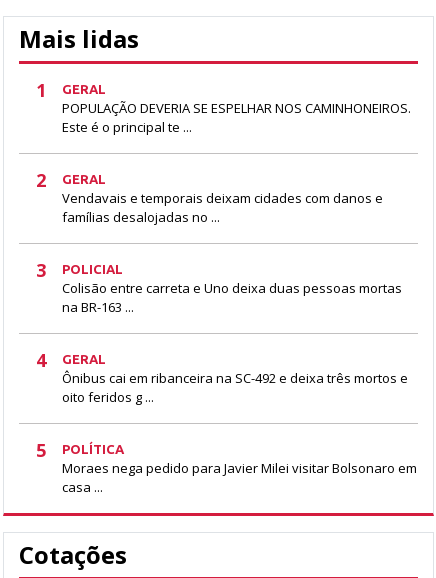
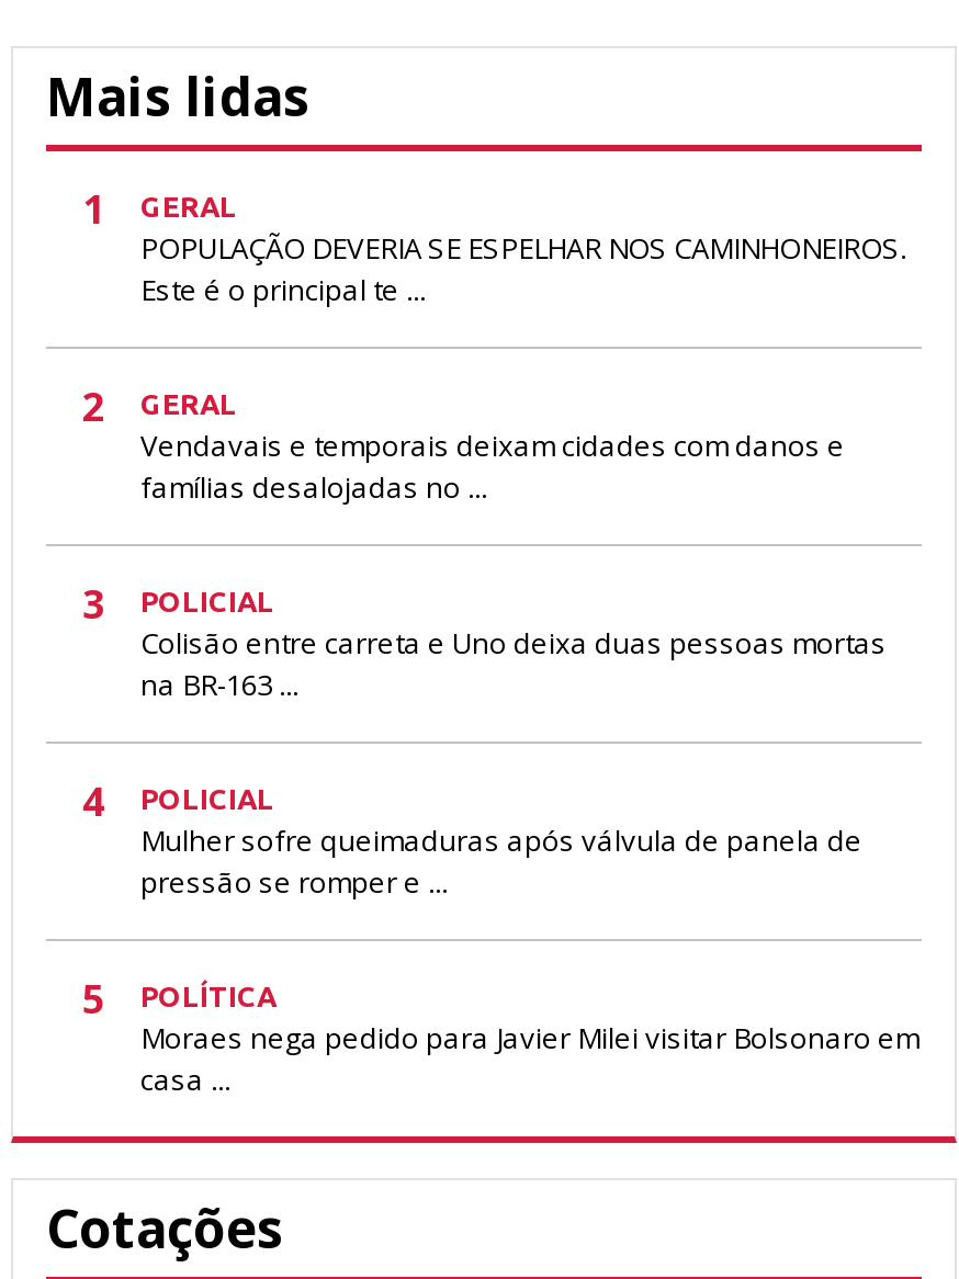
[62,352,408,406] GERAL | Ônibus cai em ribanceira na SC-492 e deixa três mortos e | oito feridos g ... -> [140,783,862,901] POLICIAL | Mulher sofre queimaduras após válvula de panela de | pressão se romper e ...

